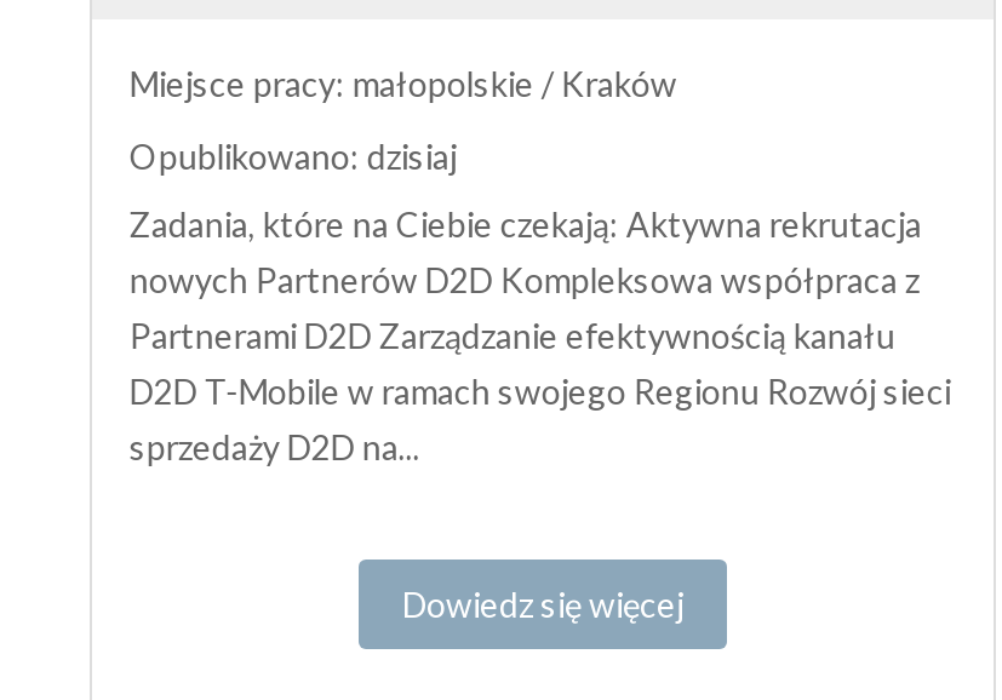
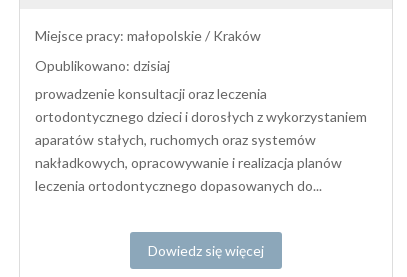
[129,204,951,468] Zadania, które na Ciebie czekają: Aktywna rekrutacja | nowych Partnerów D2D Kompleksowa współpraca z | Partnerami D2D Zarządzanie efektywnością kanału | D2D T-Mobile w ramach swojego Regionu Rozwój sieci | sprzedaży D2D na... -> [35,85,367,194] prowadzenie konsultacji oraz leczenia | ortodontycznego dzieci i dorosłych z wykorzystaniem | aparatów stałych, ruchomych oraz systemów | nakładkowych, opracowywanie i realizacja planów | leczenia ortodontycznego dopasowanych do...

